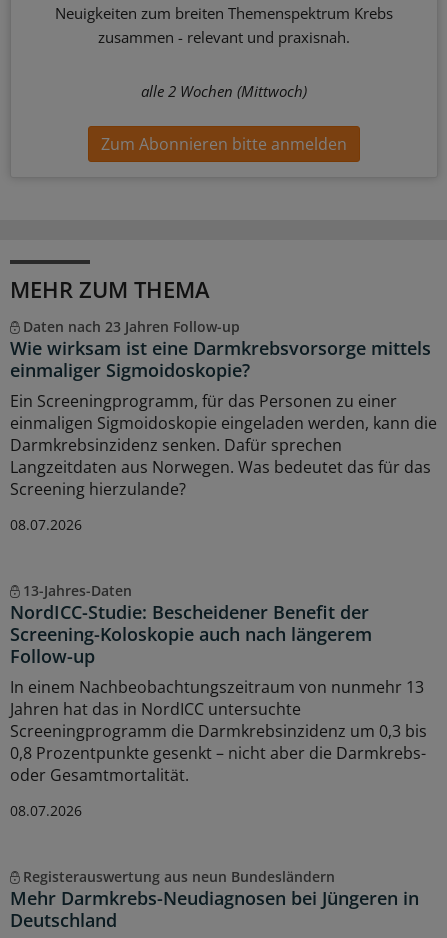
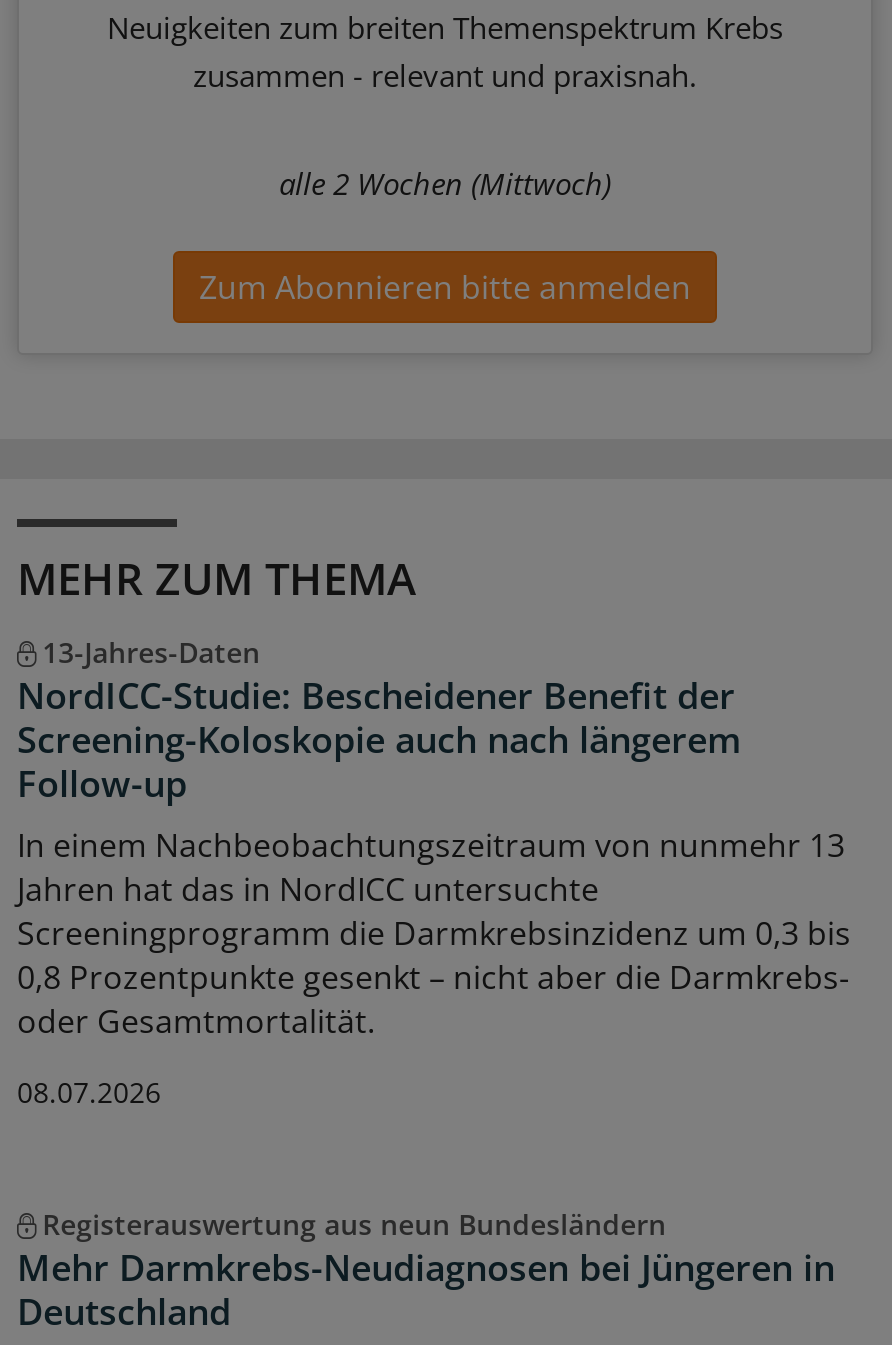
[10,317,437,534] Daten nach 23 Jahren Follow-up | Wie wirksam ist eine Darmkrebsvorsorge mittels | einmaliger Sigmoidoskopie? | Ein Screeningprogramm, für das Personen zu einer | einmaligen Sigmoidoskopie eingeladen werden, kann die | Darmkrebsinzidenz senken. Dafür sprechen | Langzeitdaten aus Norwegen. Was bedeutet das für das | Screening hierzulande? | 08.07.2026 -> none

